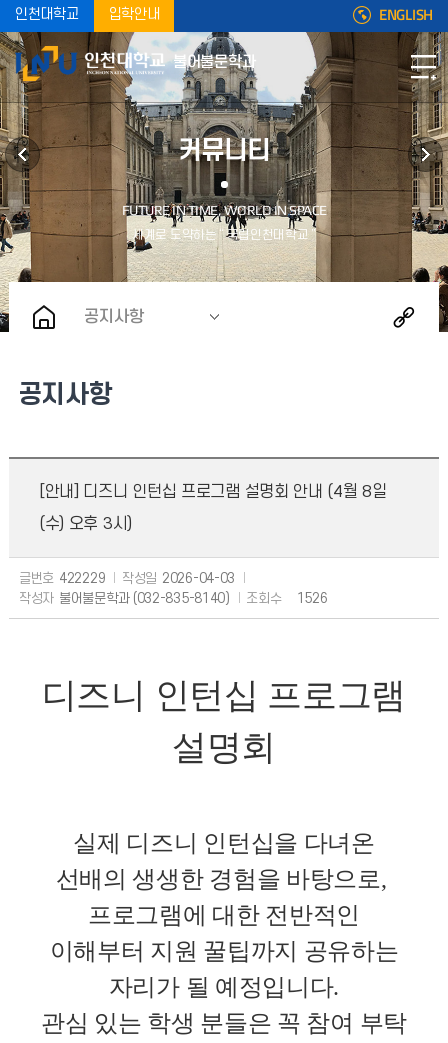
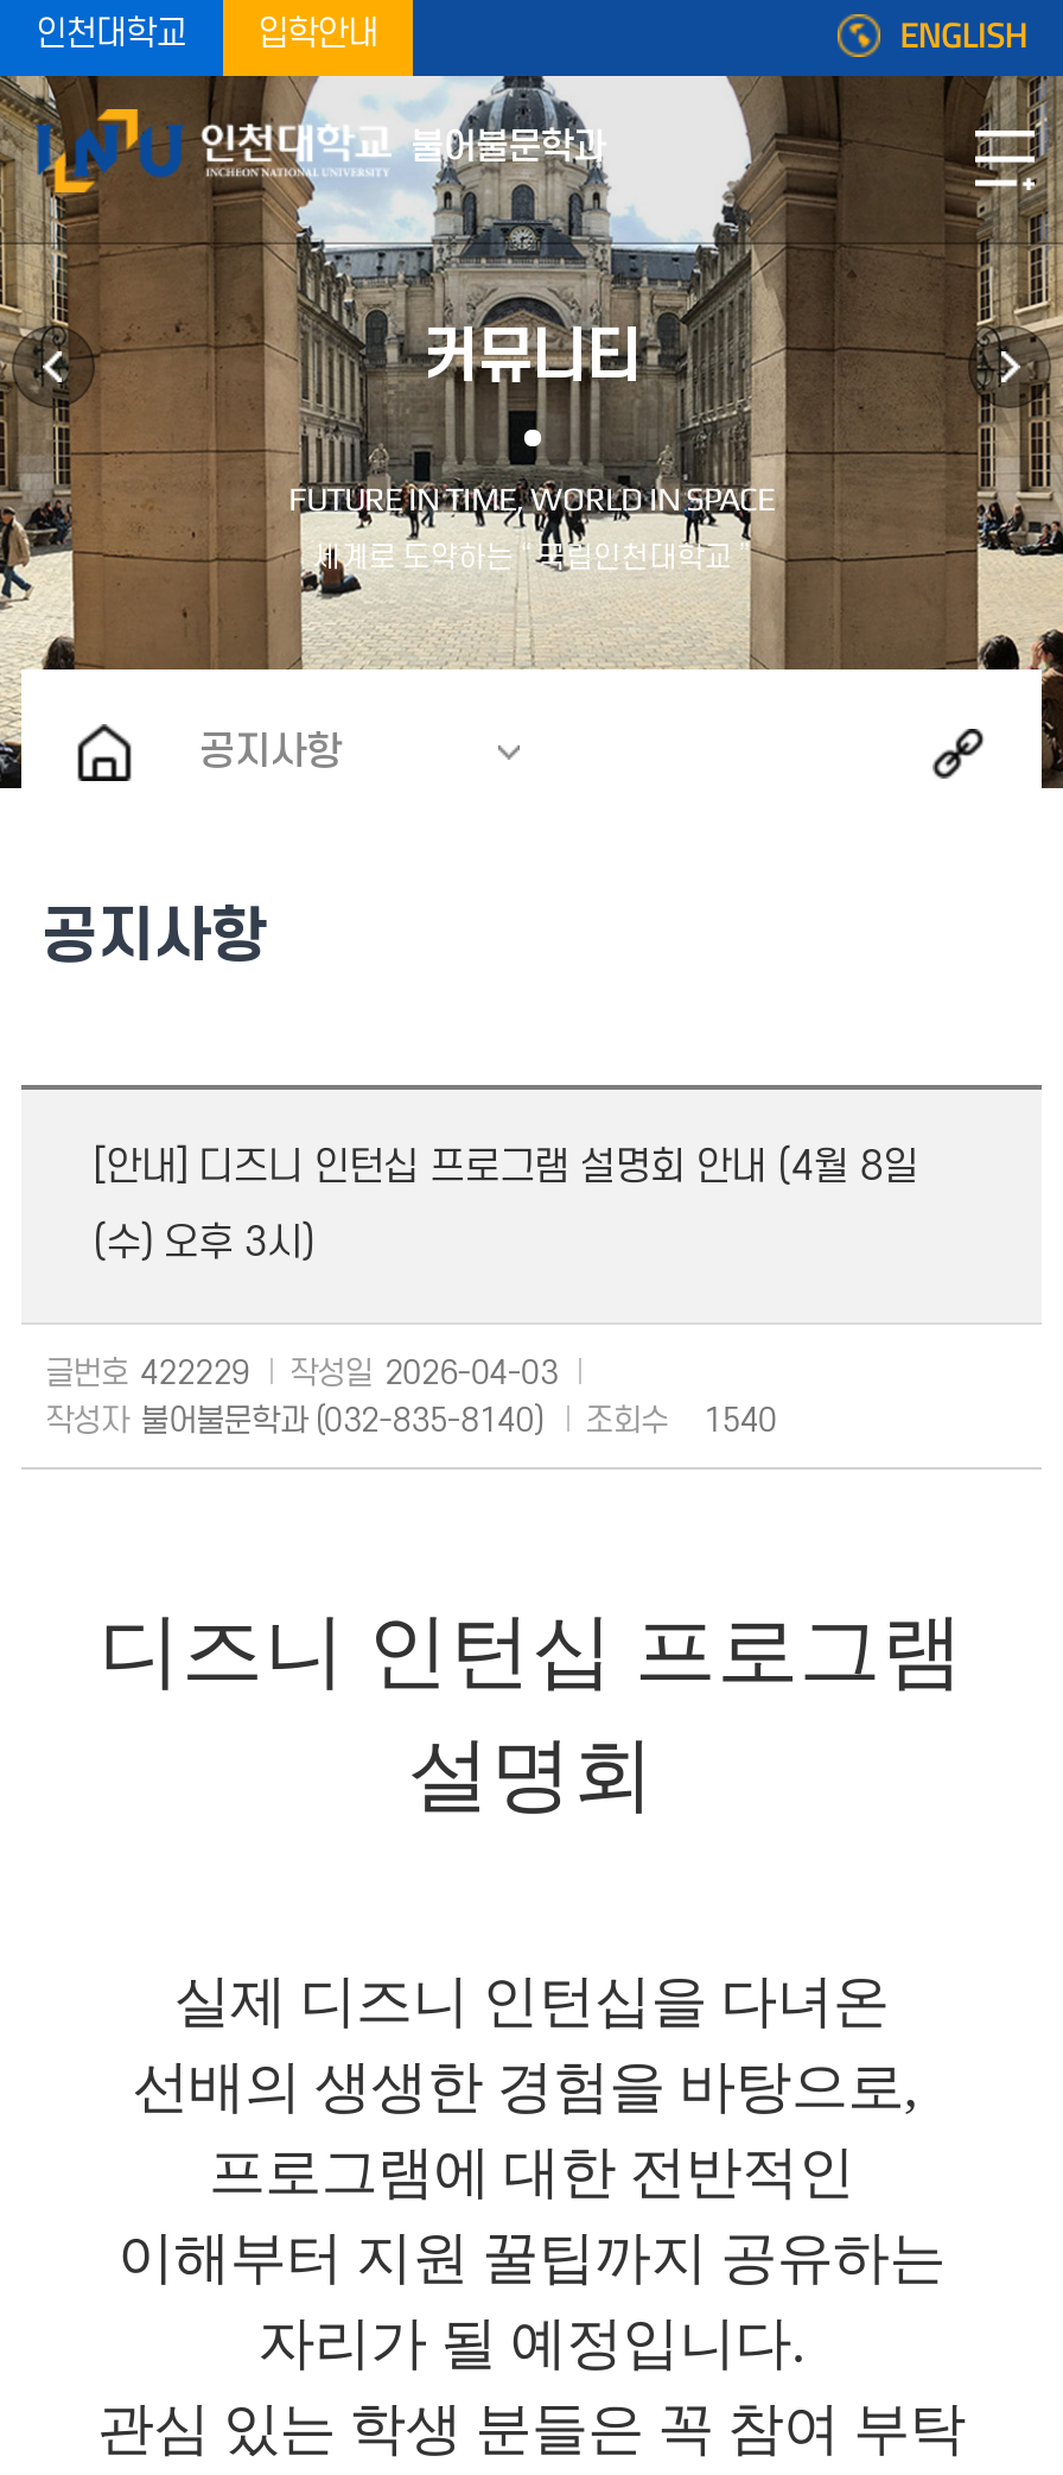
[19,591,327,606] 작성자 불어불문학과 (032-835-8140) 조회수 1526 -> [45,1403,777,1438] 작성자 불어불문학과 (032-835-8140) 조회수 1540

